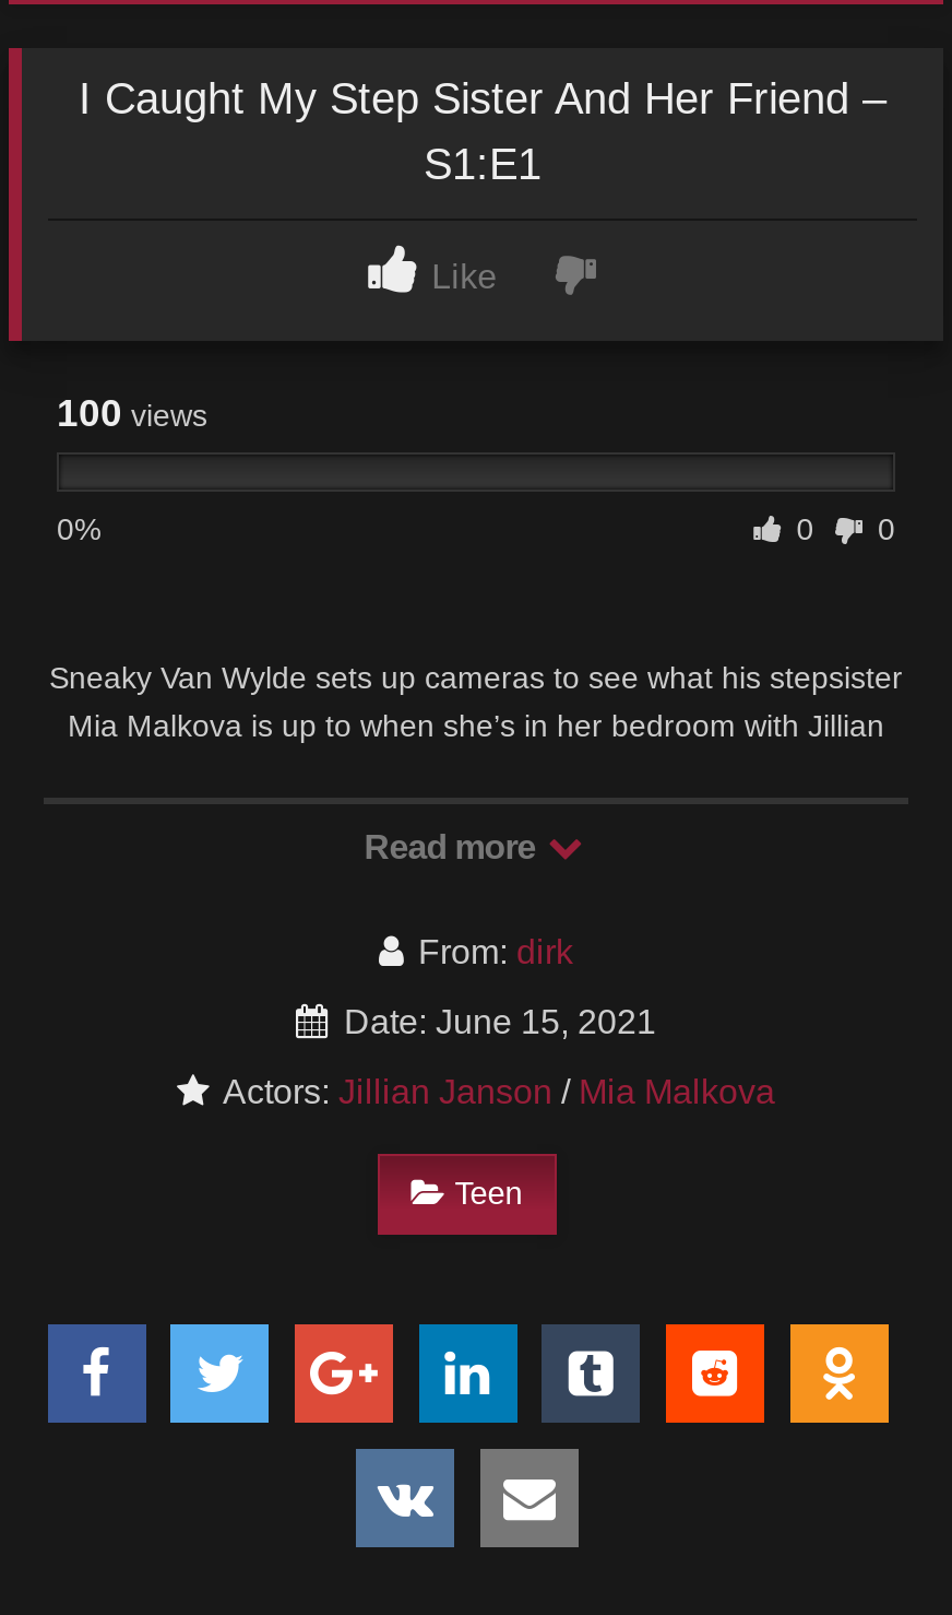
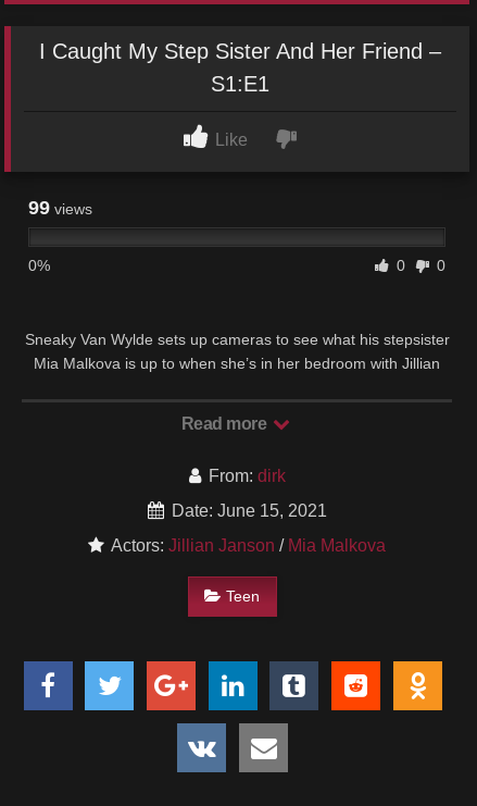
[57,391,207,434] 100 views -> [28,197,92,218] 99 views

